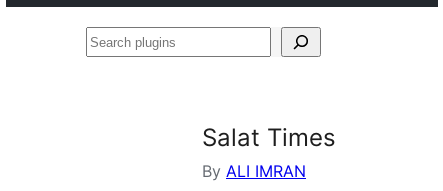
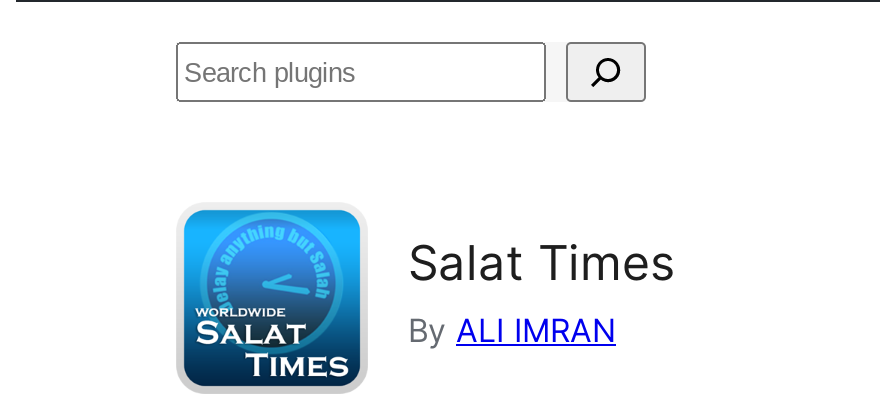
none -> [176,206,368,394] [image]

